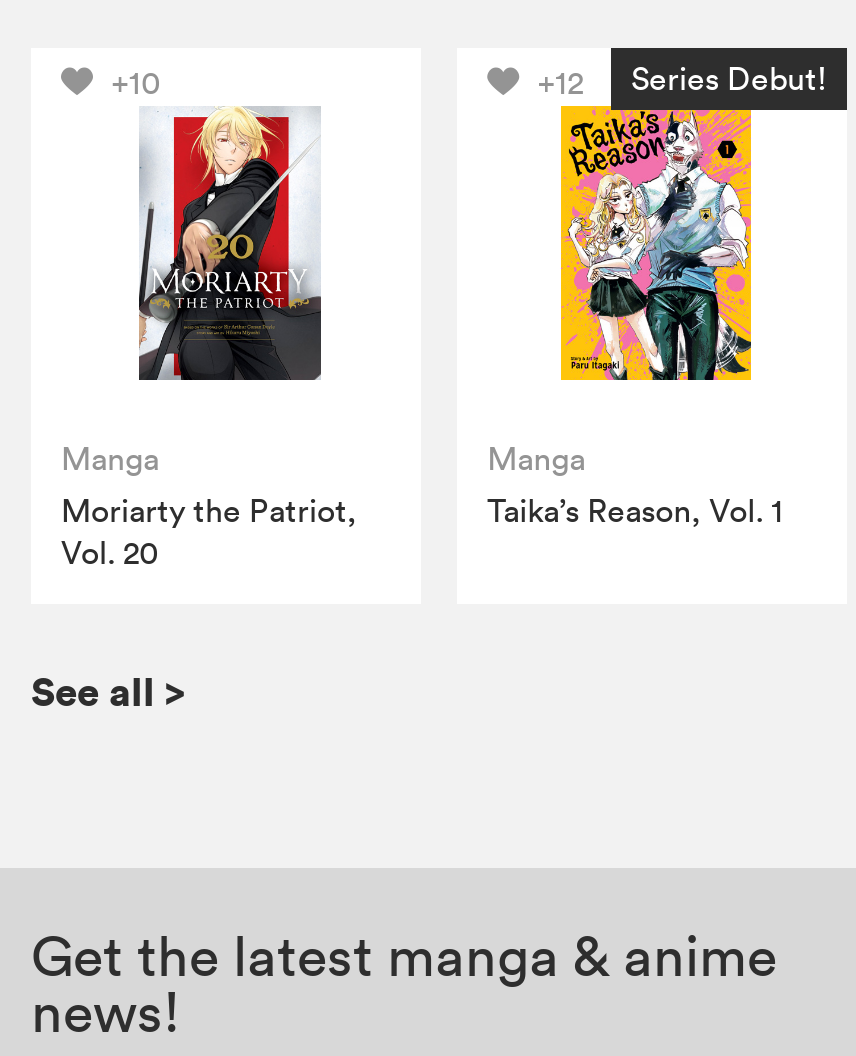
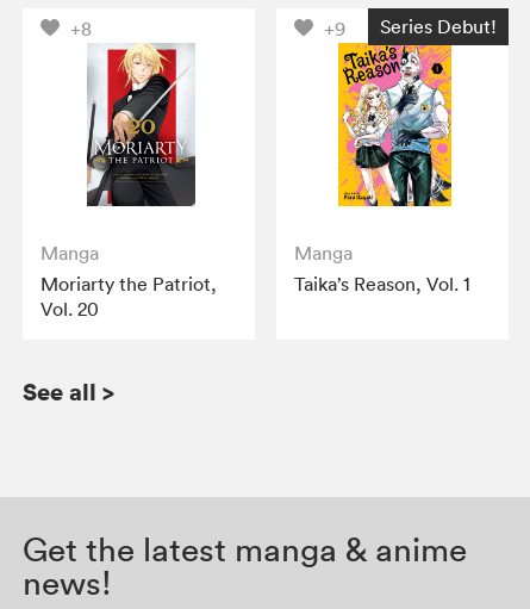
[111,62,161,102] +10 -> [70,16,92,40] +8
[537,58,827,102] +12 Series Debut! -> [324,14,497,40] +9 Series Debut!

